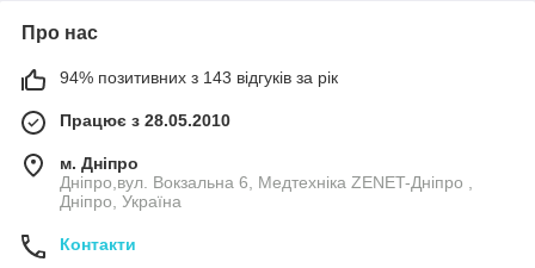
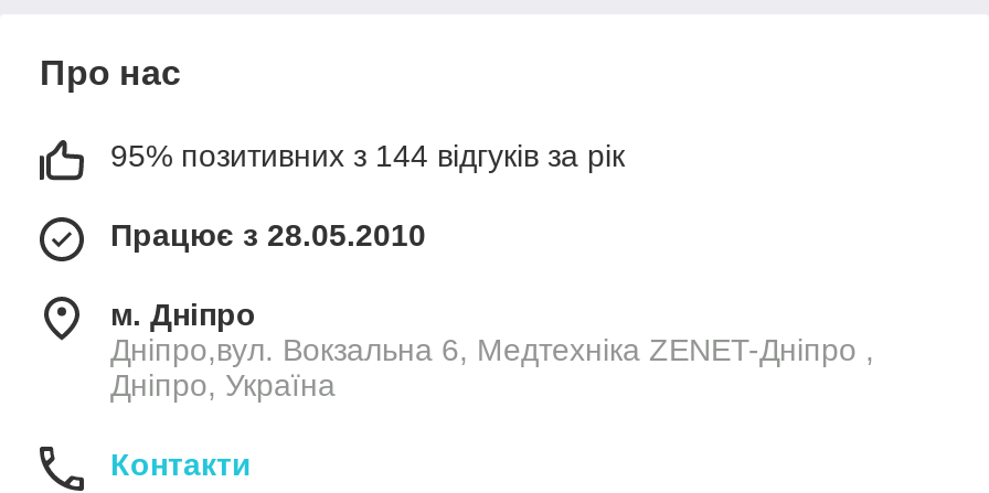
[60,68,338,87] 94% позитивних з 143 відгуків за рік -> [110,139,625,174] 95% позитивних з 144 відгуків за рік

